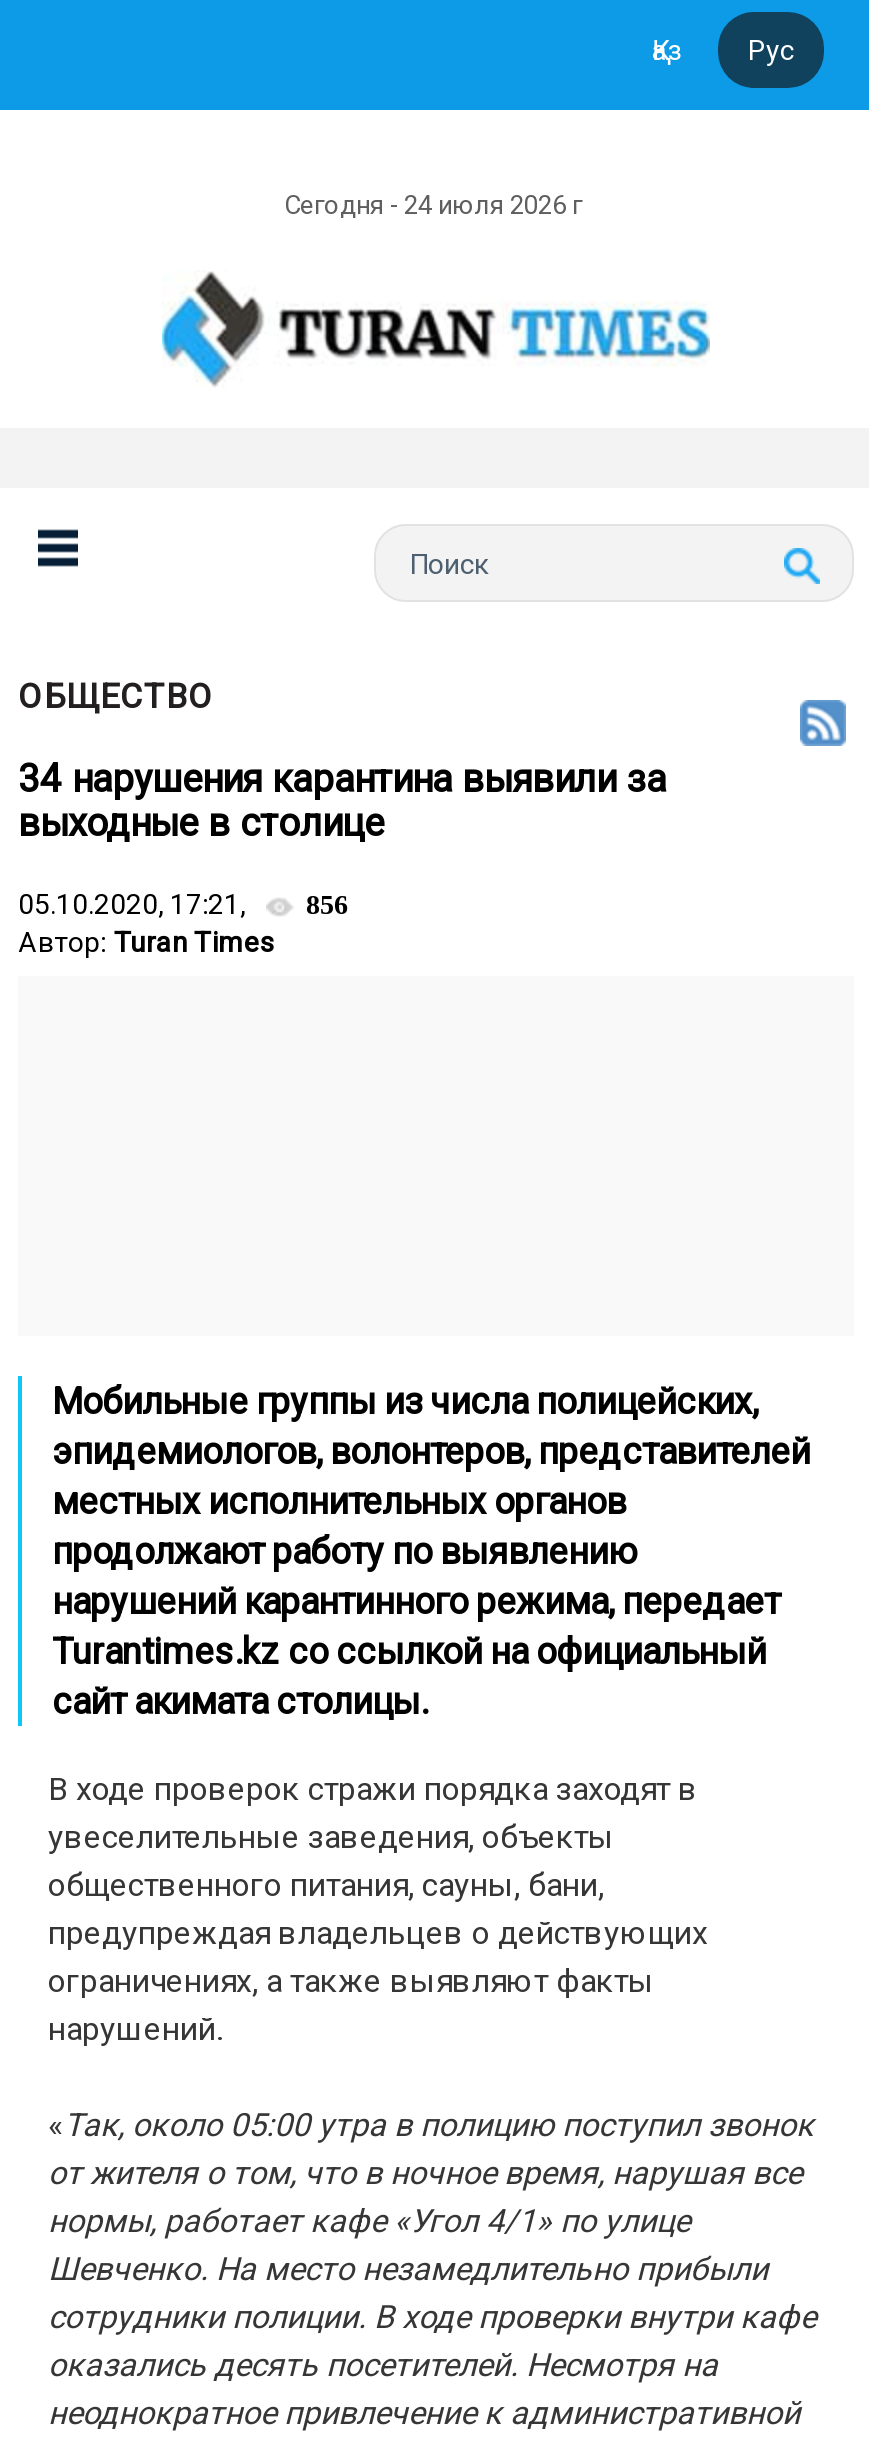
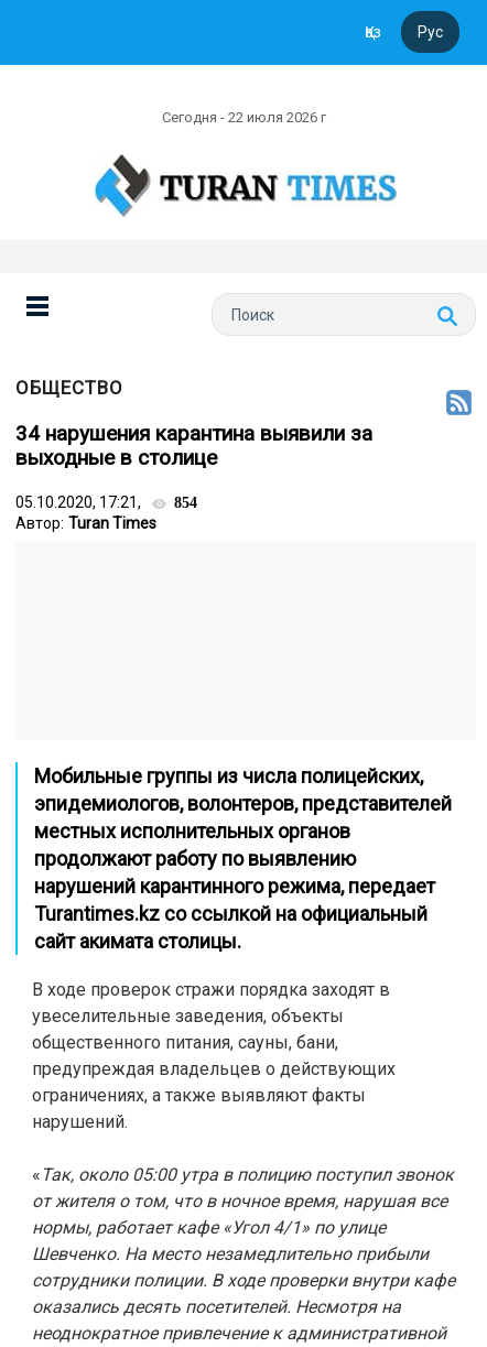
[284,190,588,220] Сегодня - 24 июля 2026 г -> [162,109,329,126] Сегодня - 22 июля 2026 г
[18,888,348,920] 05.10.2020, 17:21, 856 -> [15,493,197,511] 05.10.2020, 17:21, 854

